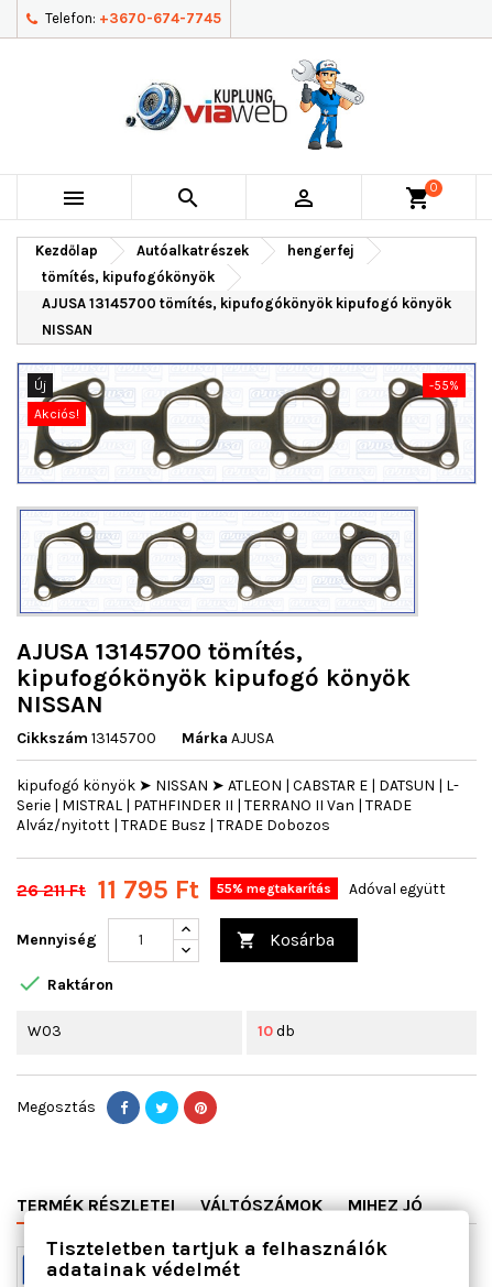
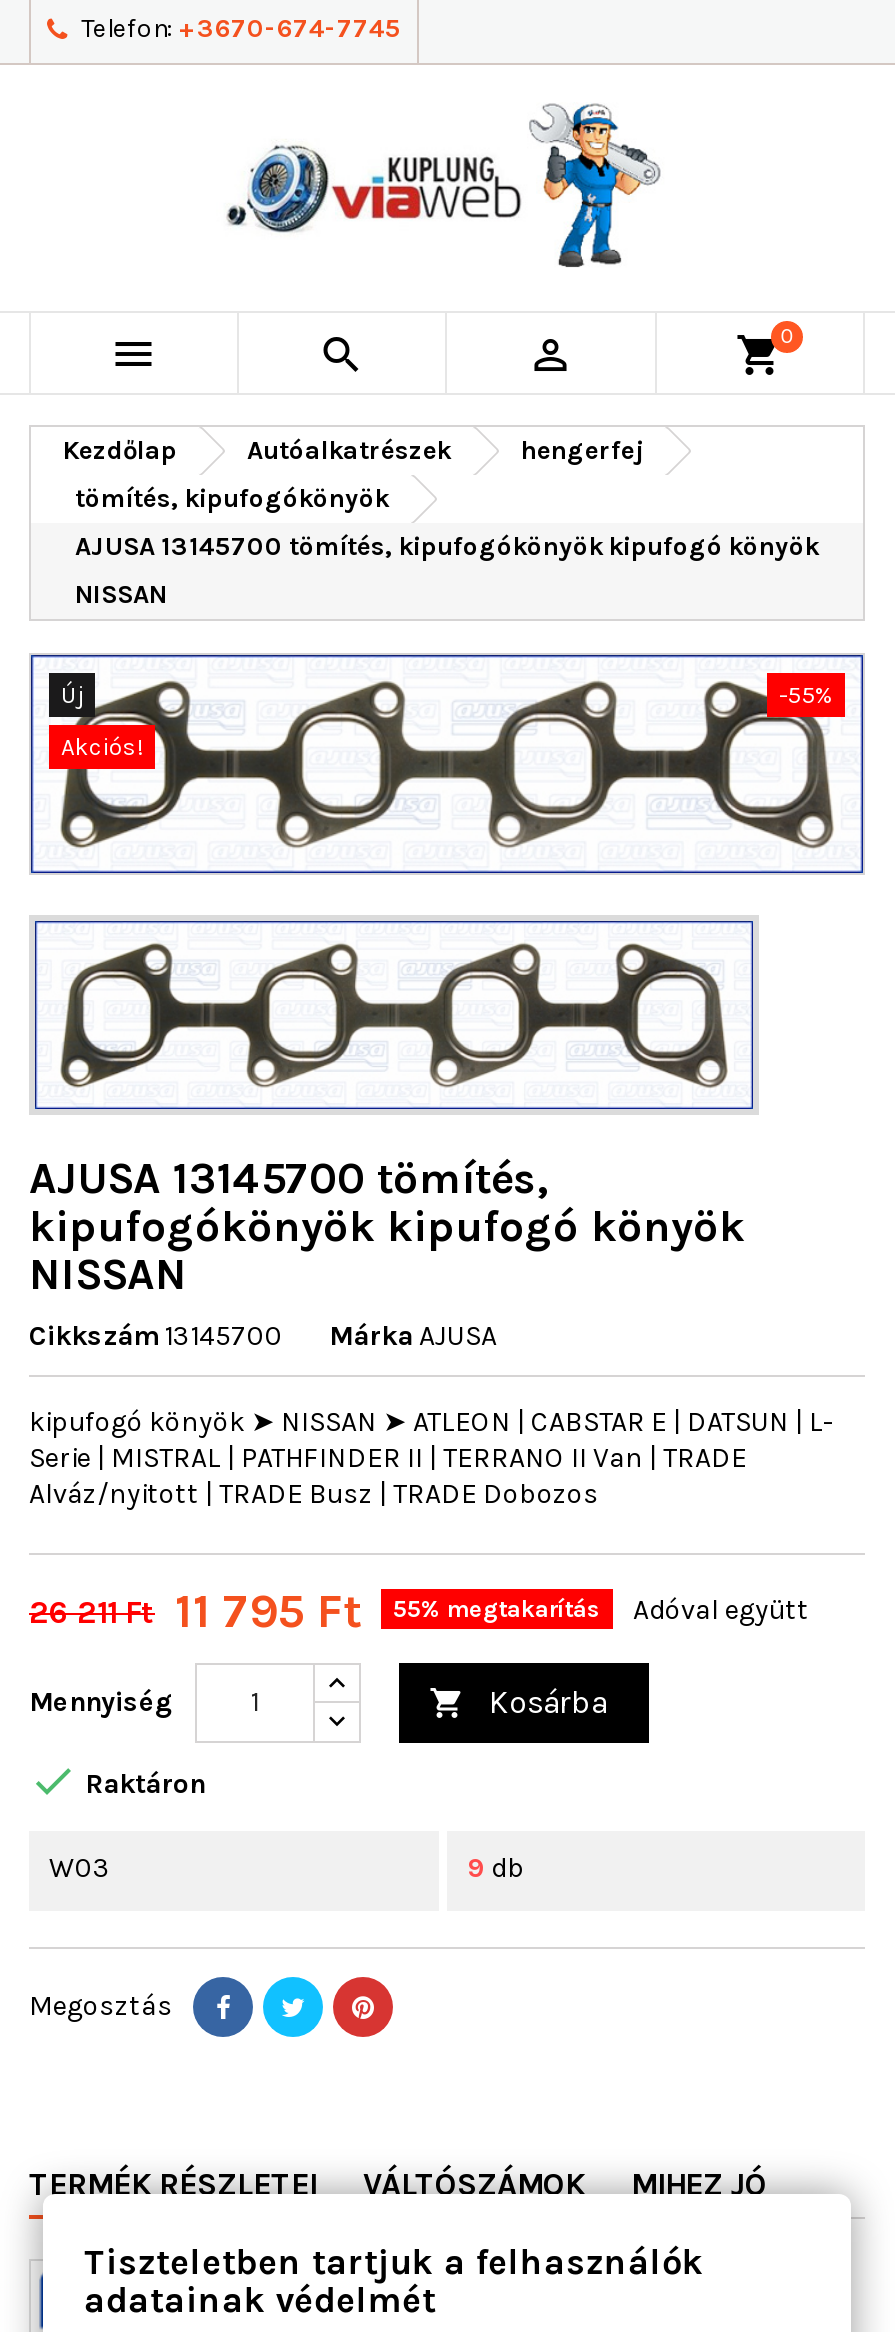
[258,1022,295,1040] 10 db -> [467,1851,525,1885] 9 db

